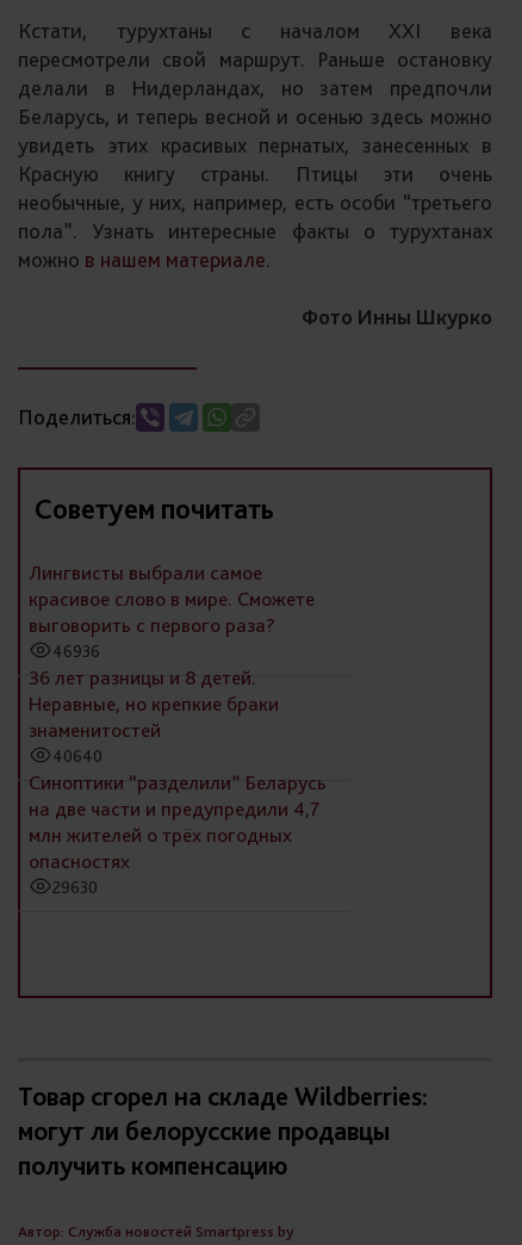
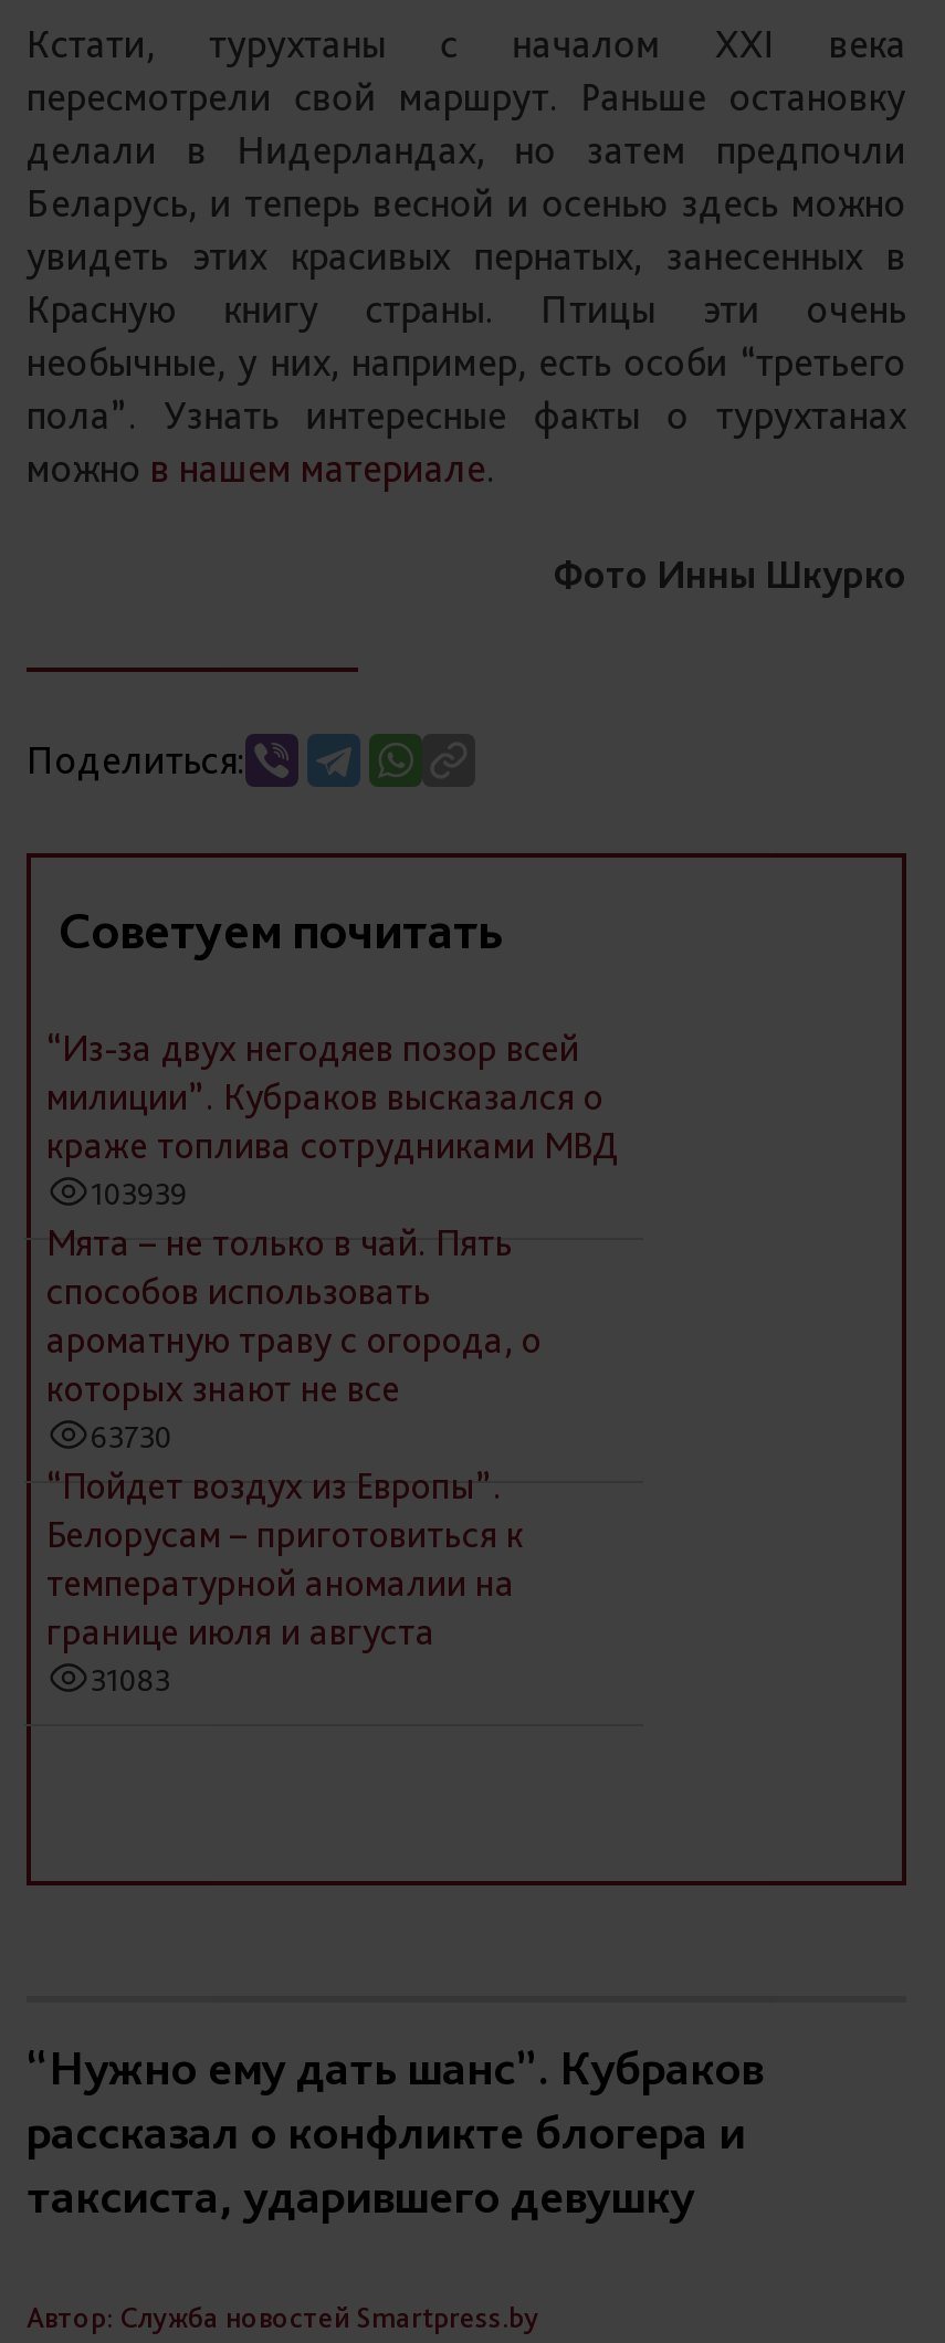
[29,560,327,896] Лингвисты выбрали самое | красивое слово в мире. Сможете | выговорить с первого раза? | 46936 | 36 лет разницы и 8 детей. | Неравные, но крепкие браки | знаменитостей | 40640 | Синоптики “разделили” Беларусь | на две части и предупредили 4,7 | млн жителей о трёх погодных | опасностях | 29630 -> [46,1025,619,1697] “Из-за двух негодяев позор всей | милиции”. Кубраков высказался о | краже топлива сотрудниками МВД | 103939 | Мята – не только в чай. Пять | способов использовать | ароматную траву с огорода, о | которых знают не все | 63730 | “Пойдет воздух из Европы”. | Белорусам – приготовиться к | температурной аномалии на | границе июля и августа | 31083
[18,1080,428,1180] Товар сгорел на складе Wildberries: | могут ли белорусские продавцы | получить компенсацию -> [27,2037,763,2223] “Нужно ему дать шанс”. Кубраков | рассказал о конфликте блогера и | таксиста, ударившего девушку

